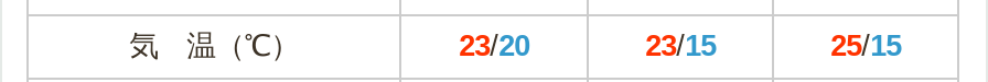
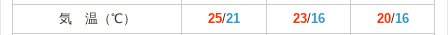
[459,30,530,63] 23/20 -> [208,11,240,26] 25/21
[646,30,716,63] 23/15 -> [293,11,325,26] 23/16
[831,30,901,63] 25/15 -> [377,11,409,26] 20/16

